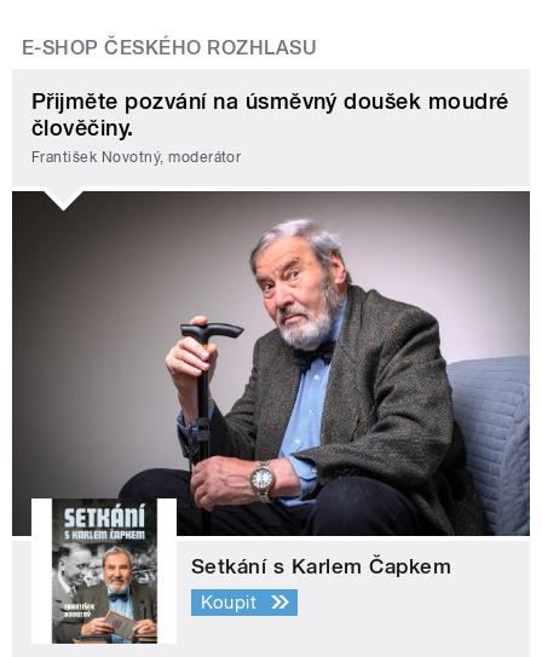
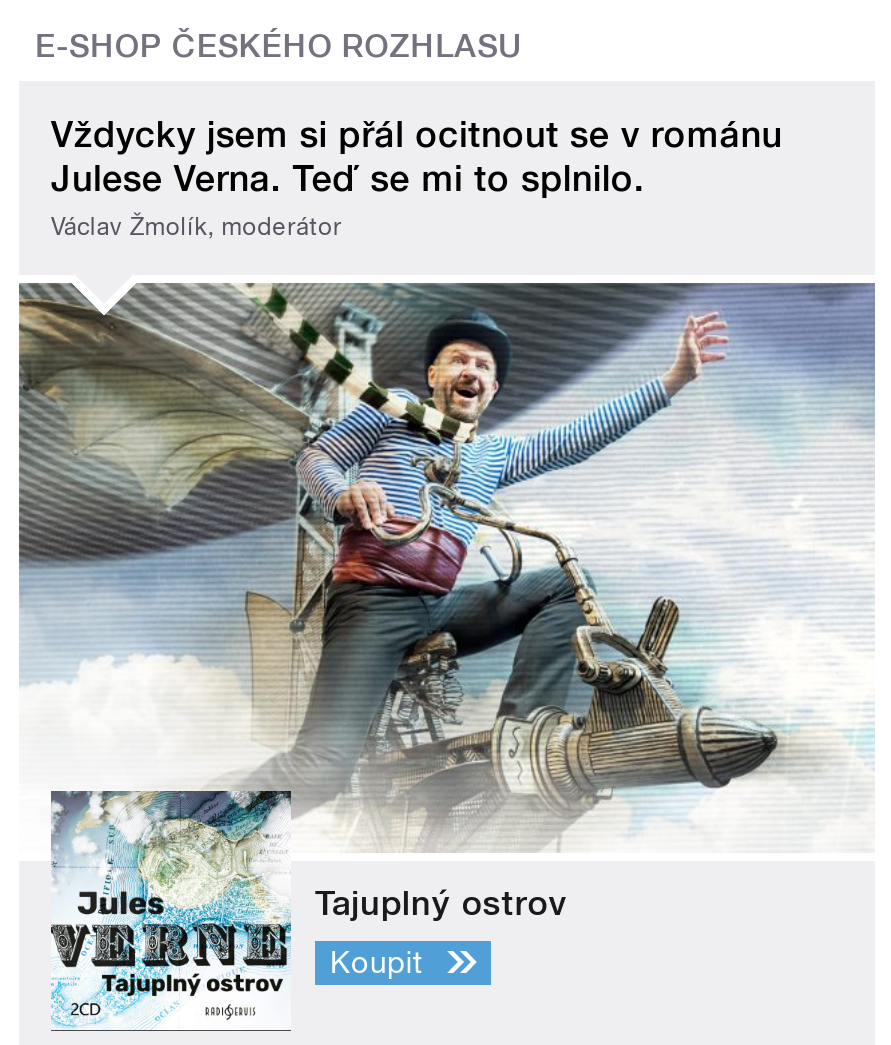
[31,89,509,166] Přijměte pozvání na úsměvný doušek moudré | člověčiny. | František Novotný, moderátor -> [51,114,782,241] Vždycky jsem si přál ocitnout se v románu | Julese Verna. Teď se mi to splnilo. | Václav Žmolík, moderátor
[11,190,531,645] [image] | Setkání s Karlem Čapkem -> [17,283,877,1031] [image] | Tajuplný ostrov

